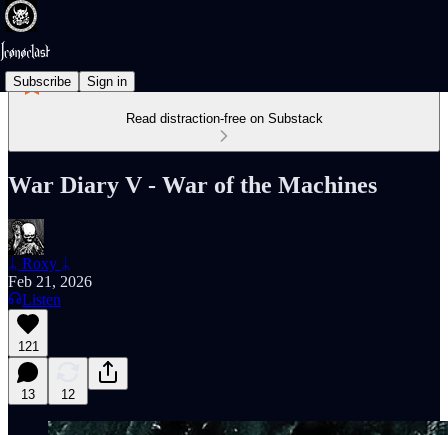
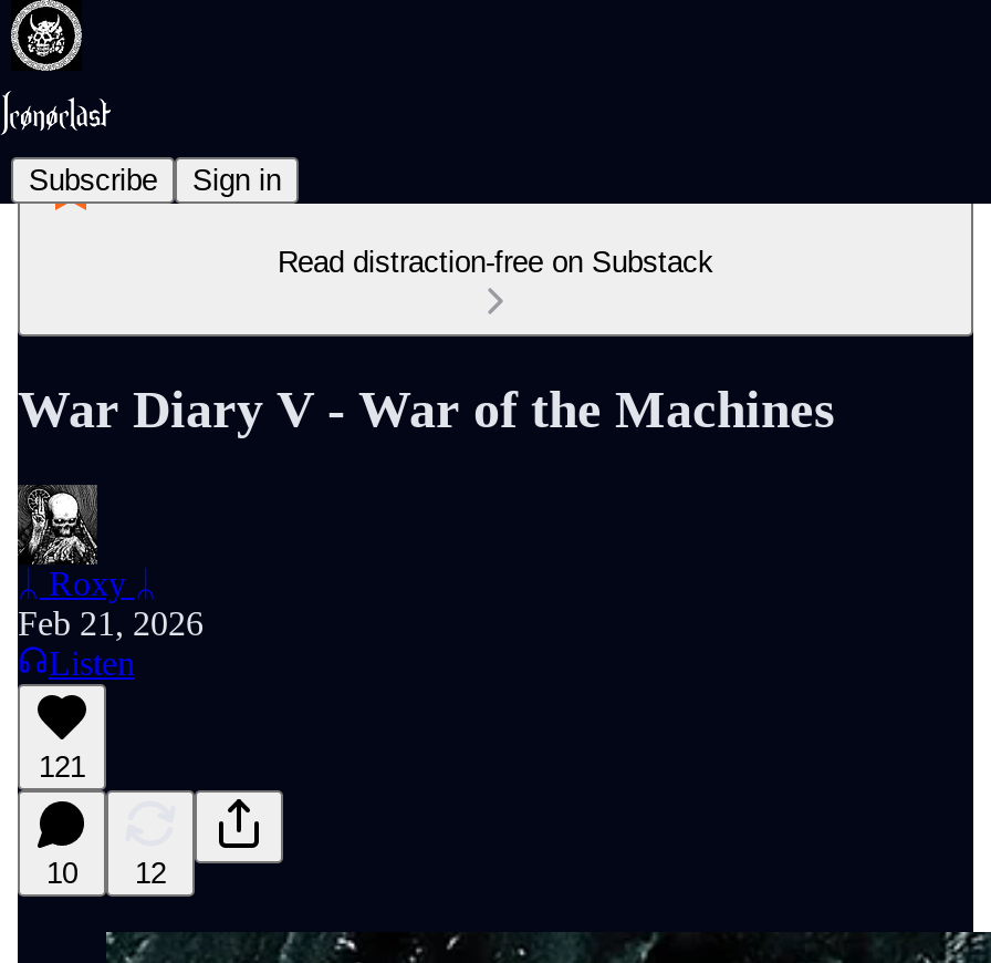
[21,387,75,402] 13 12 -> [46,856,166,890] 10 12

